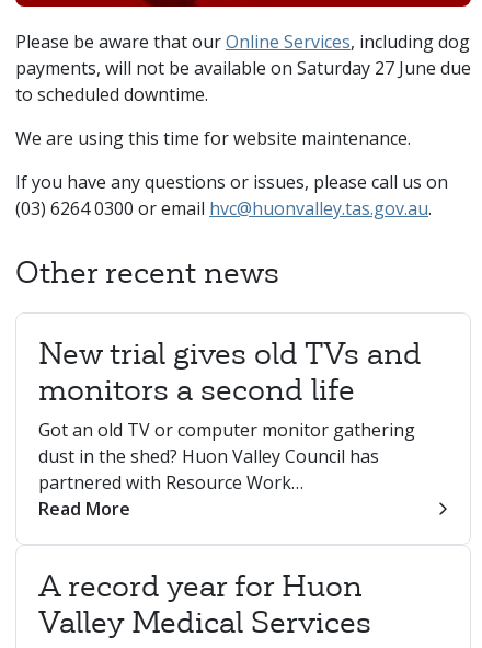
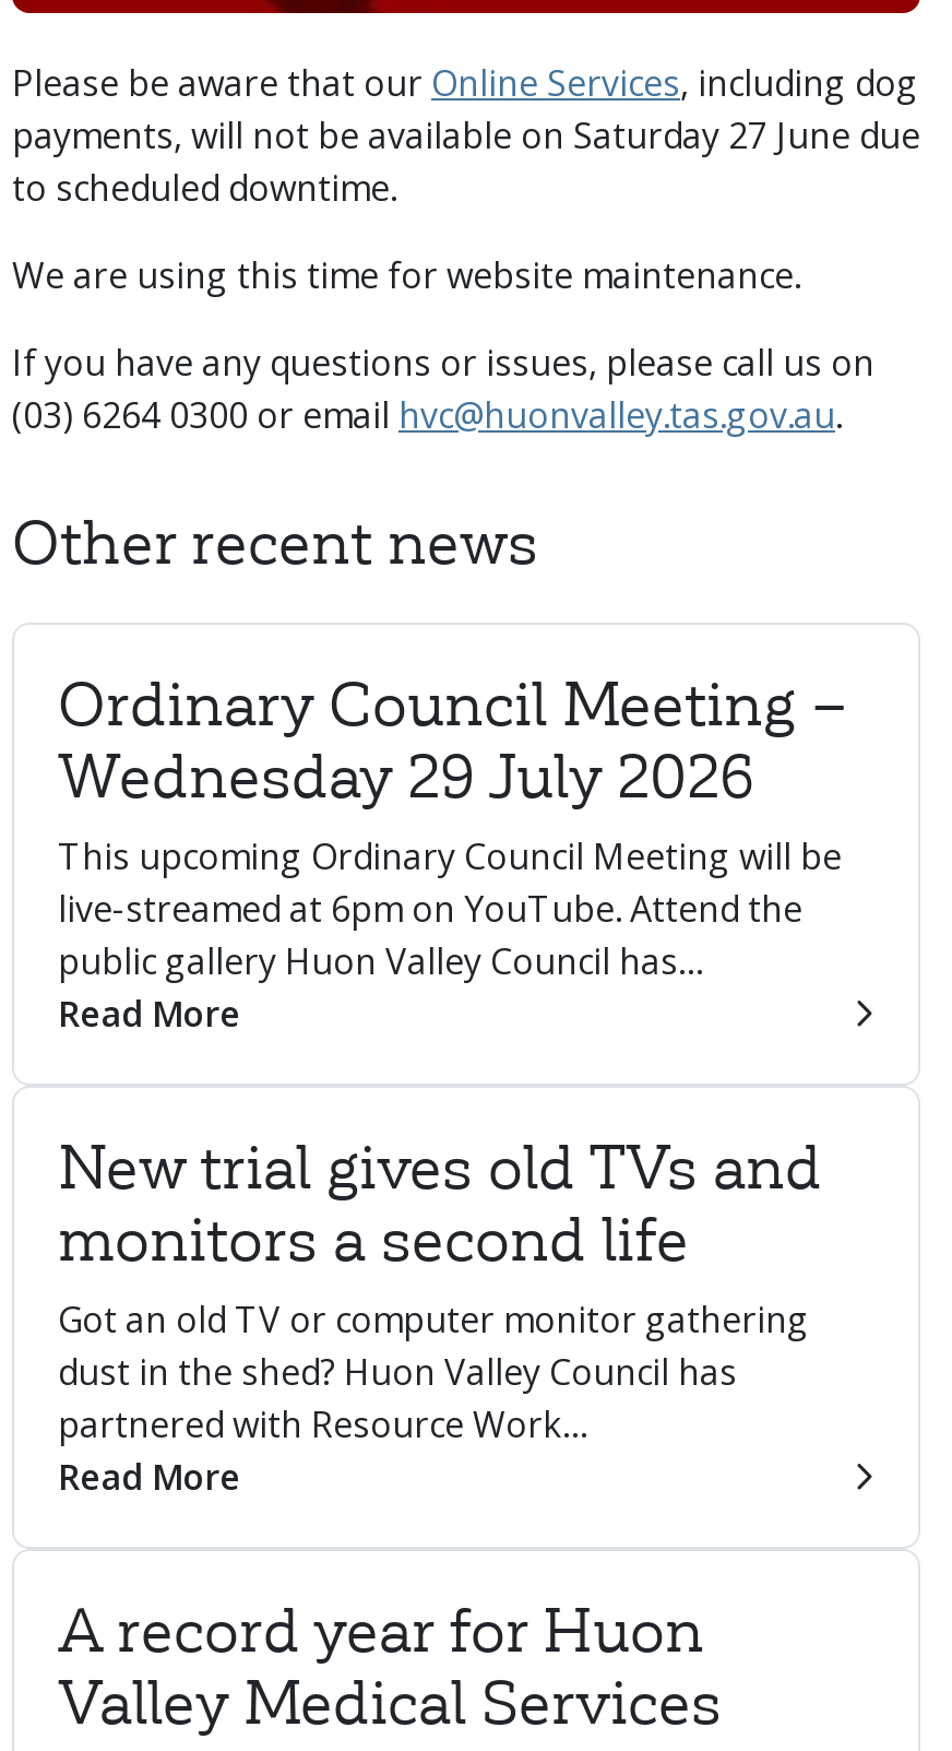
none -> [58,667,848,1038] Ordinary Council Meeting – | Wednesday 29 July 2026 | This upcoming Ordinary Council Meeting will be | live-streamed at 6pm on YouTube. Attend the | public gallery Huon Valley Council has… | Read More

